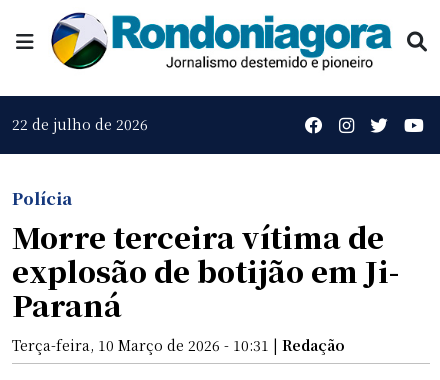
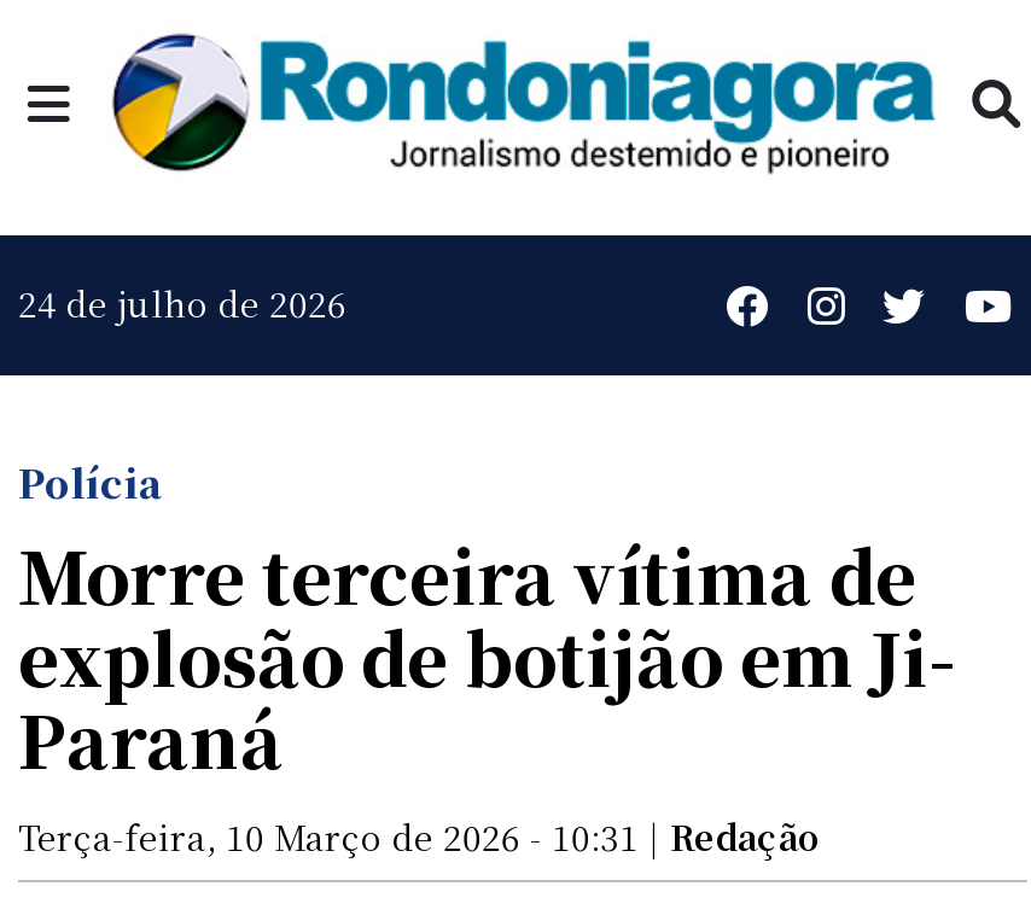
[12,114,148,134] 22 de julho de 2026 -> [18,279,346,327] 24 de julho de 2026

